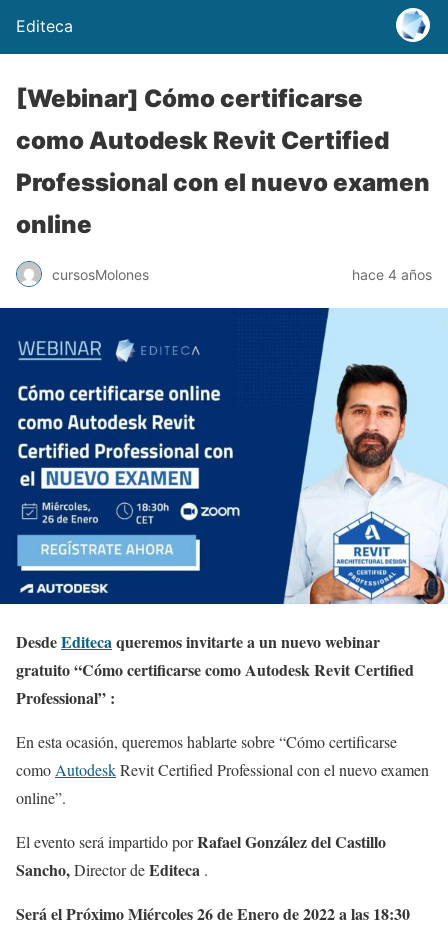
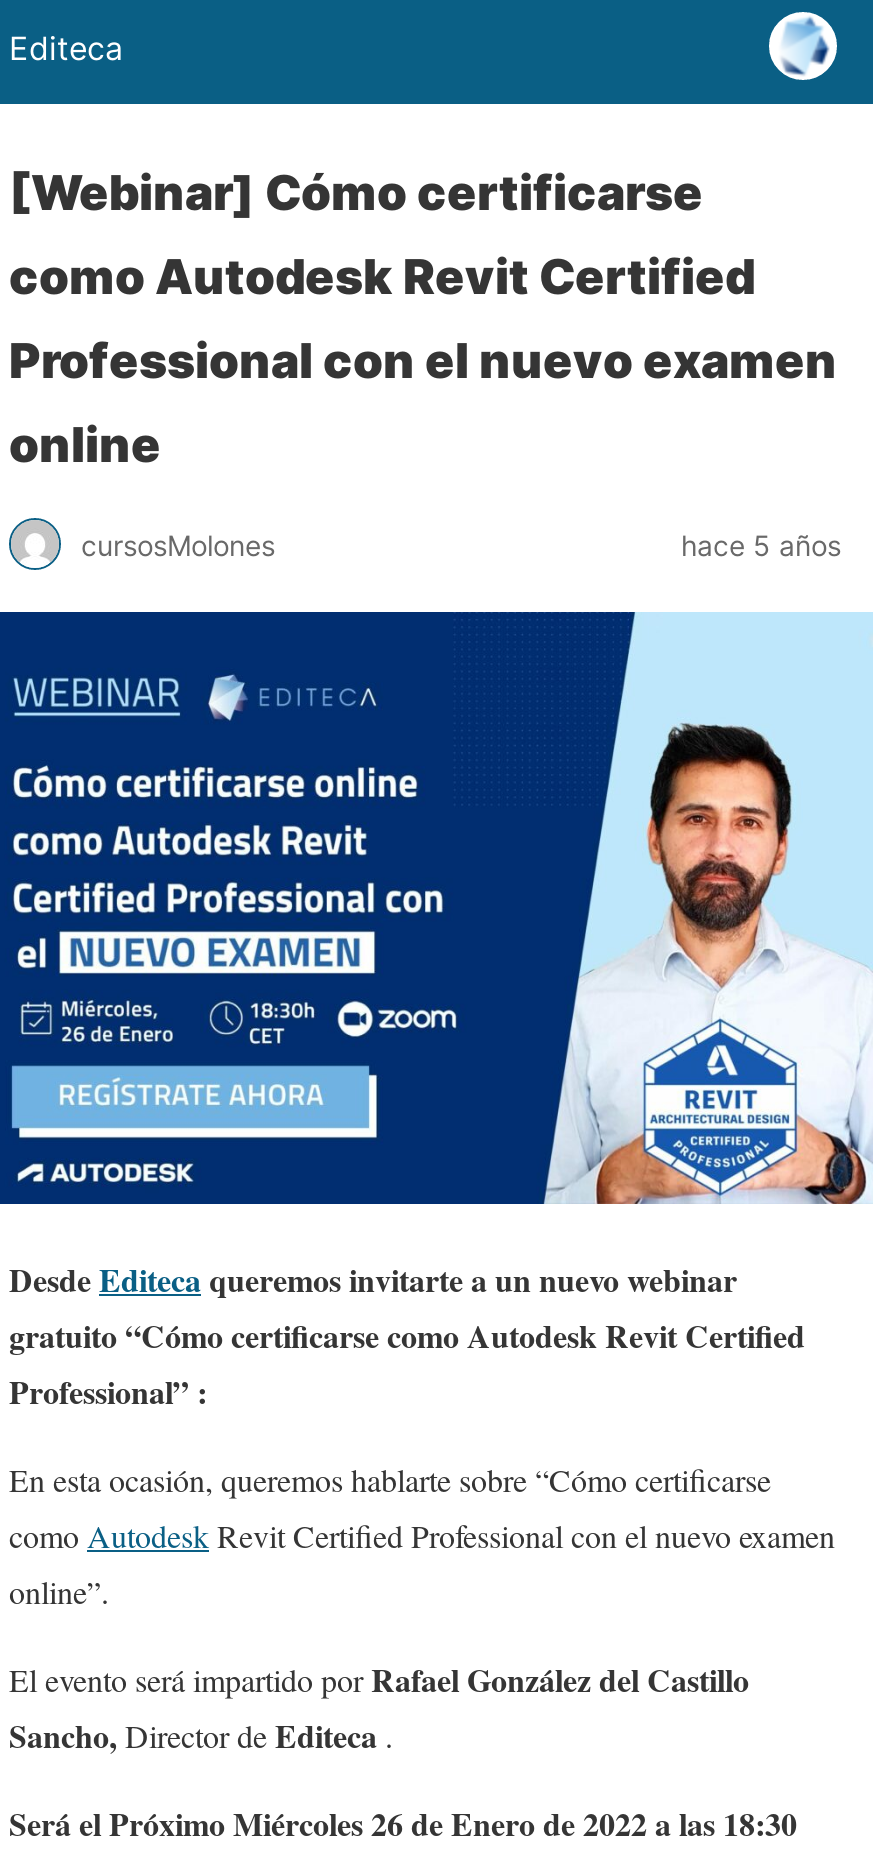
[352,265,432,282] hace 4 años -> [681,527,841,561] hace 5 años

